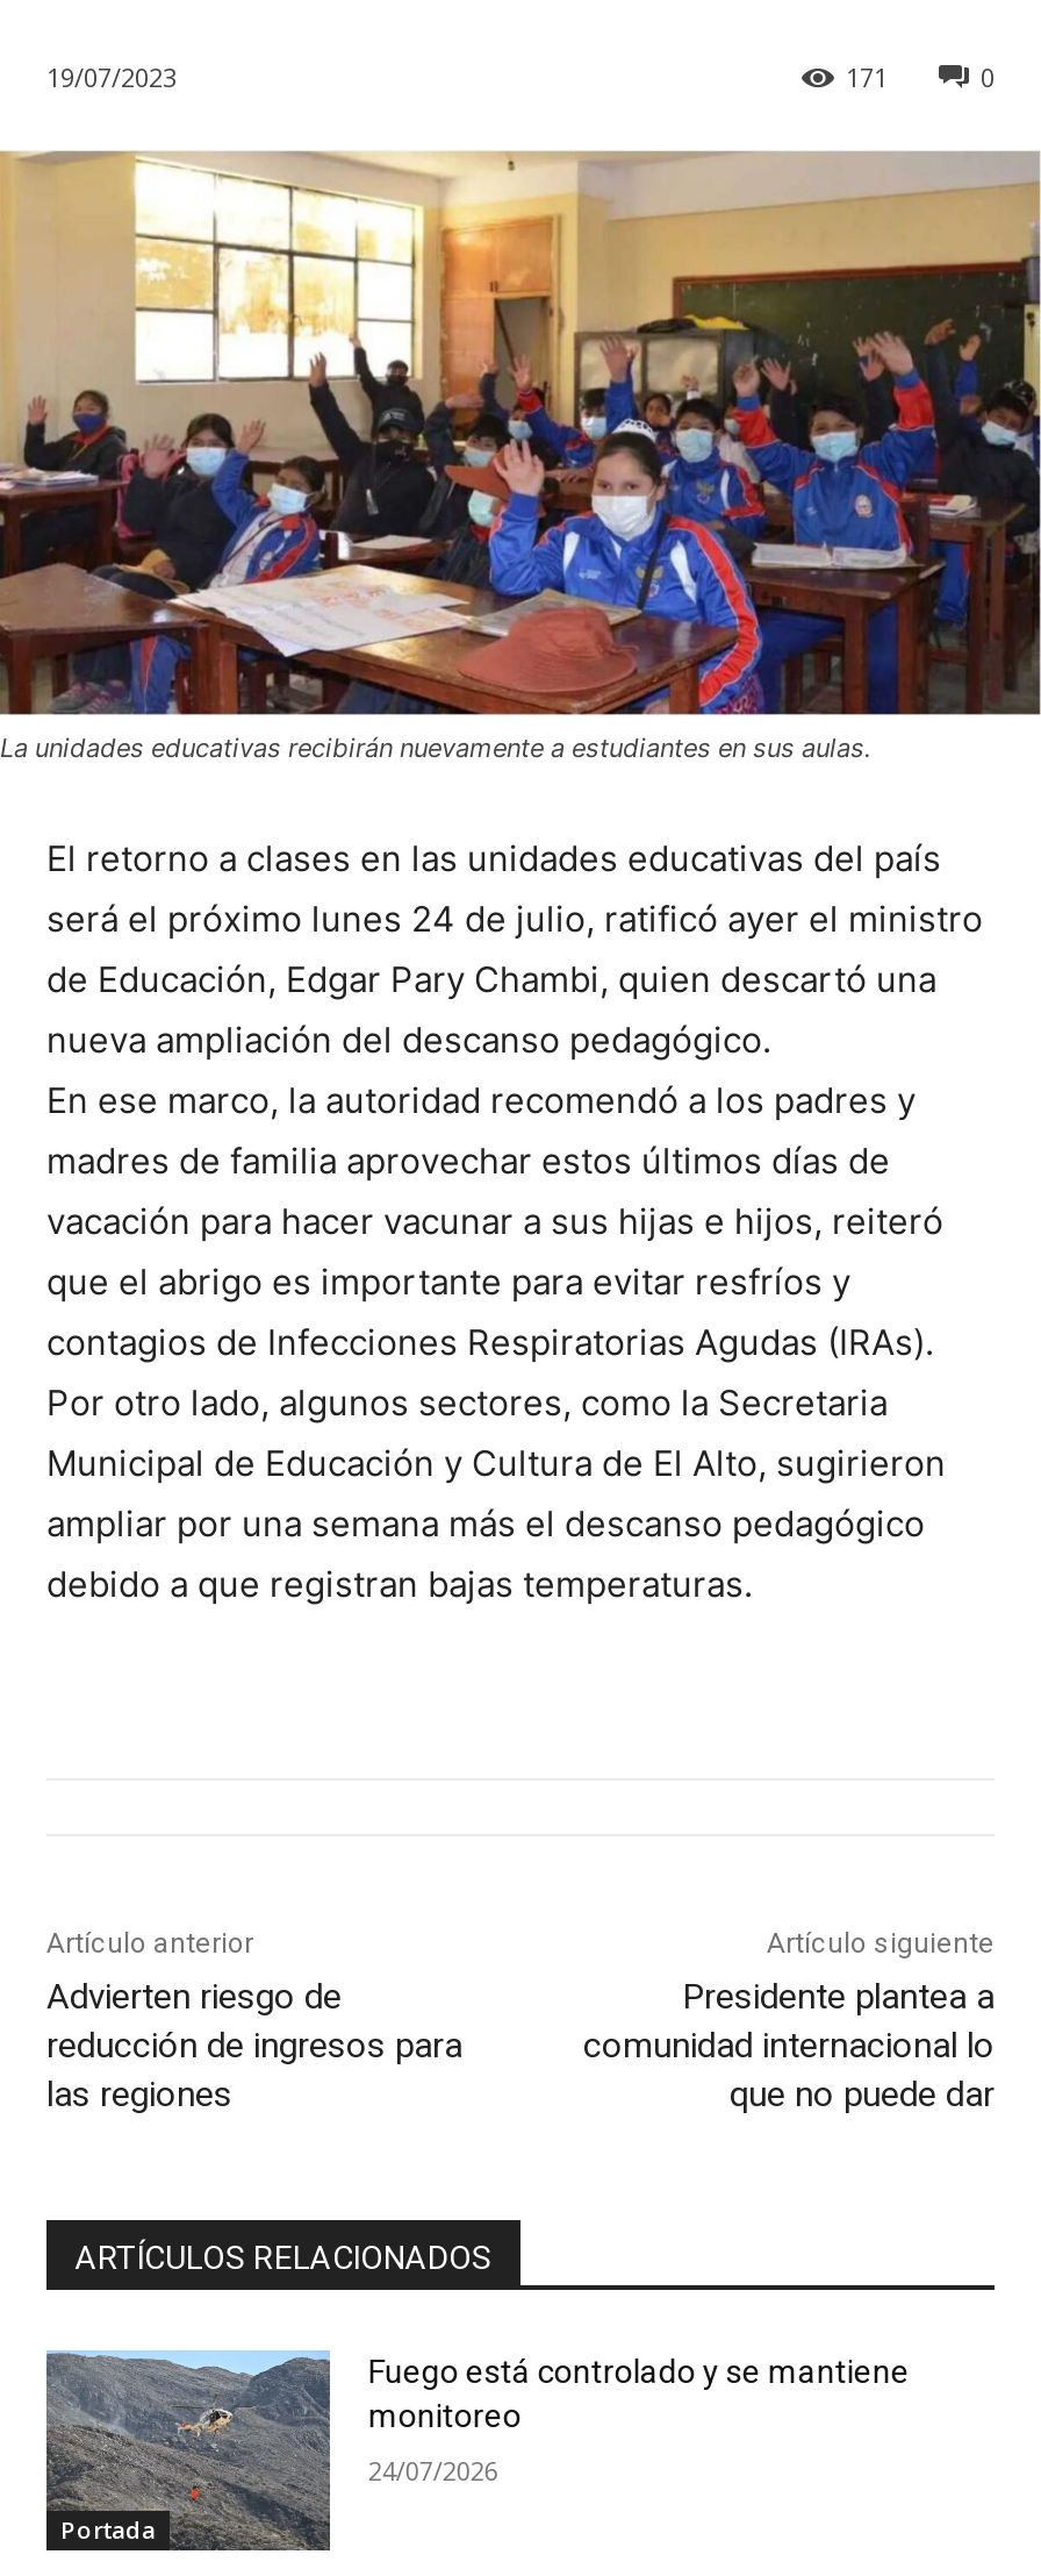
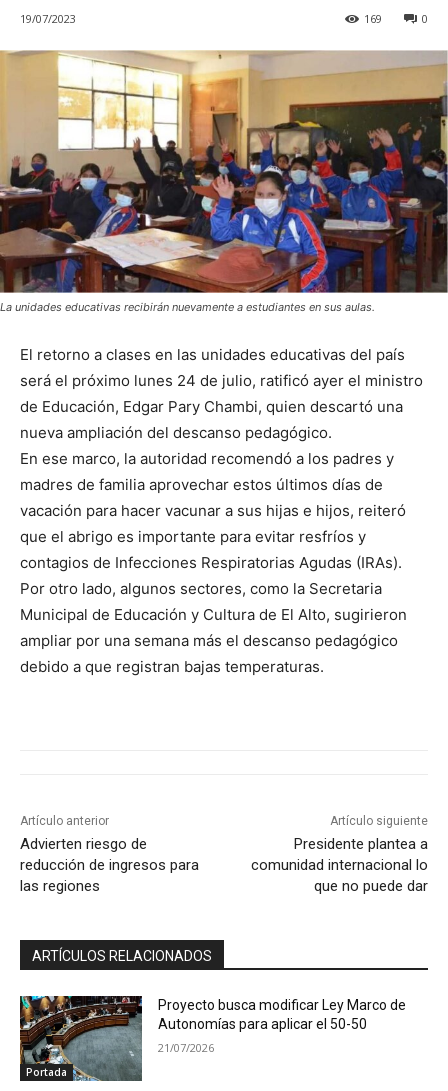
[846,60,888,94] 171 -> [364,11,382,26] 169
[44,2350,909,2553] [image] | Fuego está controlado y se mantiene | monitoreo -> [19,995,406,1082] [image] | Proyecto busca modificar Ley Marco de | Autonomías para aplicar el 50-50
[368,2452,498,2487] 24/07/2026 -> [158,1040,214,1055] 21/07/2026

